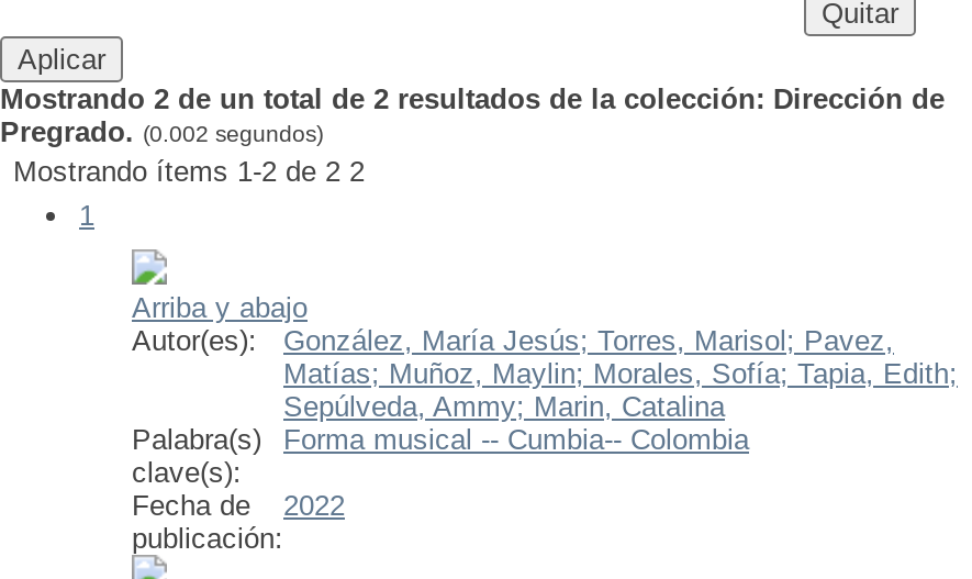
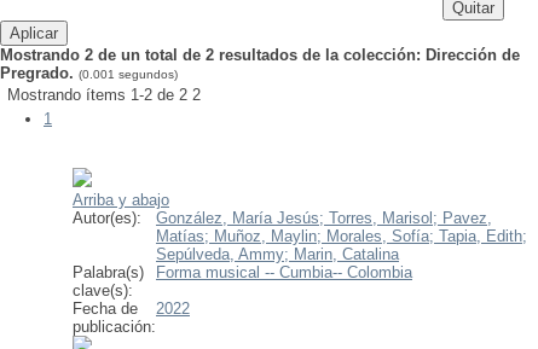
[0,115,323,148] Pregrado. (0.002 segundos) -> [0,64,178,82] Pregrado. (0.001 segundos)

